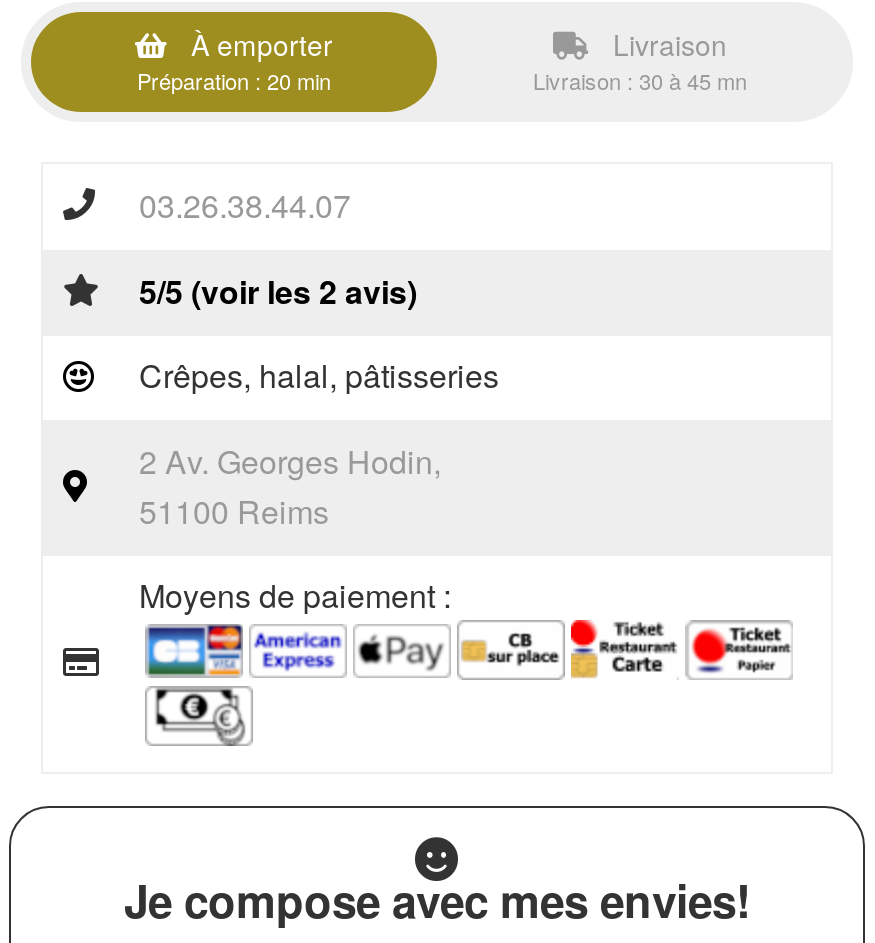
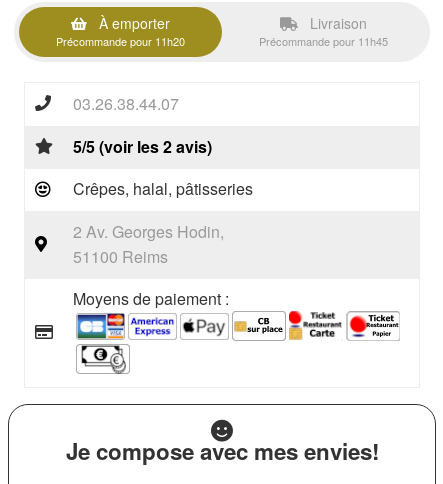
[137,64,331,96] Préparation : 20 min -> [56,33,185,49] Précommande pour 11h20
[533,64,747,96] Livraison : 30 à 45 mn -> [259,33,388,49] Précommande pour 11h45

